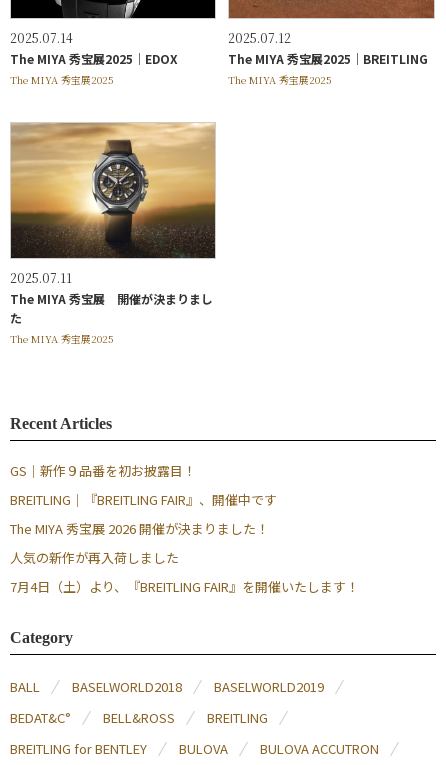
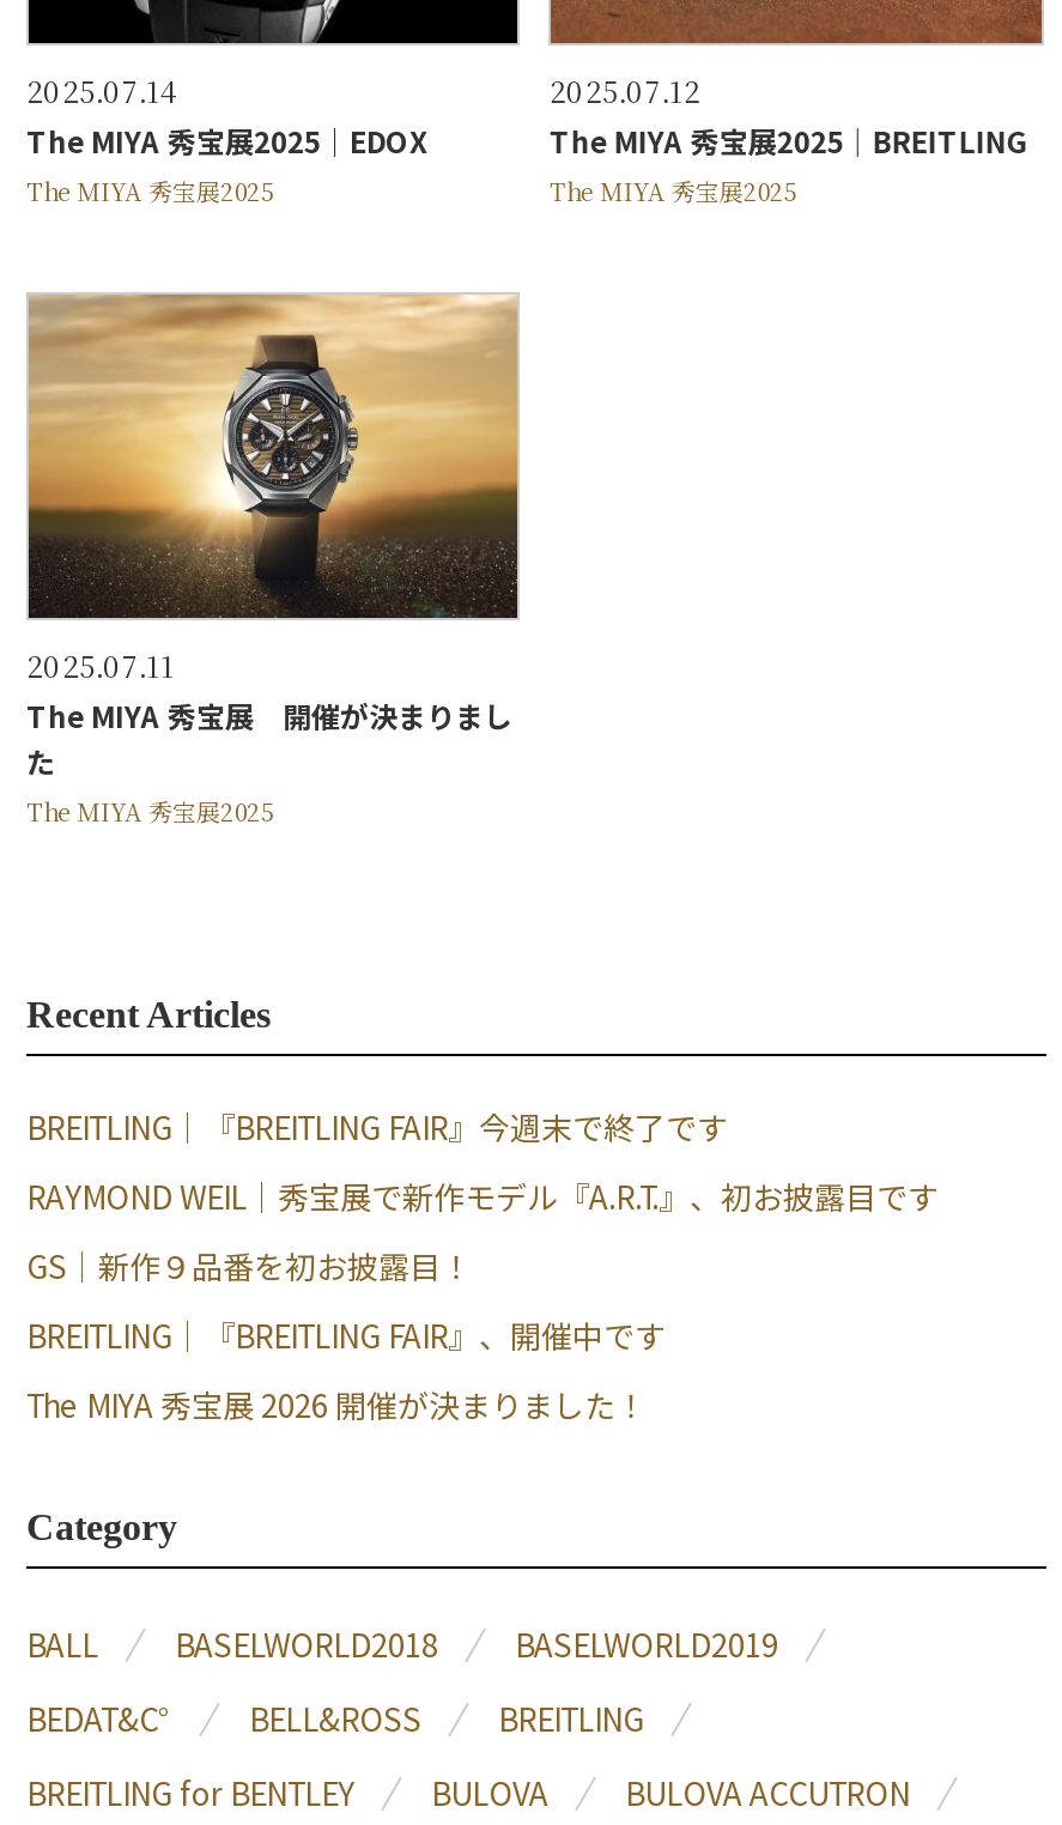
none -> [26,1103,939,1218] BREITLING｜『BREITLING FAIR』今週末で終了です | RAYMOND WEIL｜秀宝展で新作モデル『A.R.T.』、初お披露目です
moved [10,460,277,537] -> [26,1242,666,1426]: GS｜新作９品番を初お披露目！ | BREITLING｜『BREITLING FAIR』、開催中です | The MIYA 秀宝展 2026 開催が決まりました！
[10,547,359,595] 人気の新作が再入荷しました | 7月4日（土）より、『BREITLING FAIR』を開催いたします！ -> none

